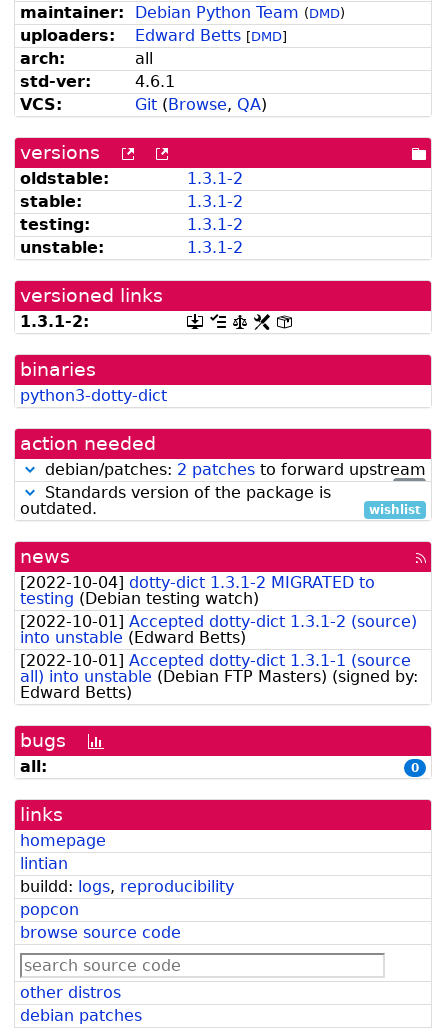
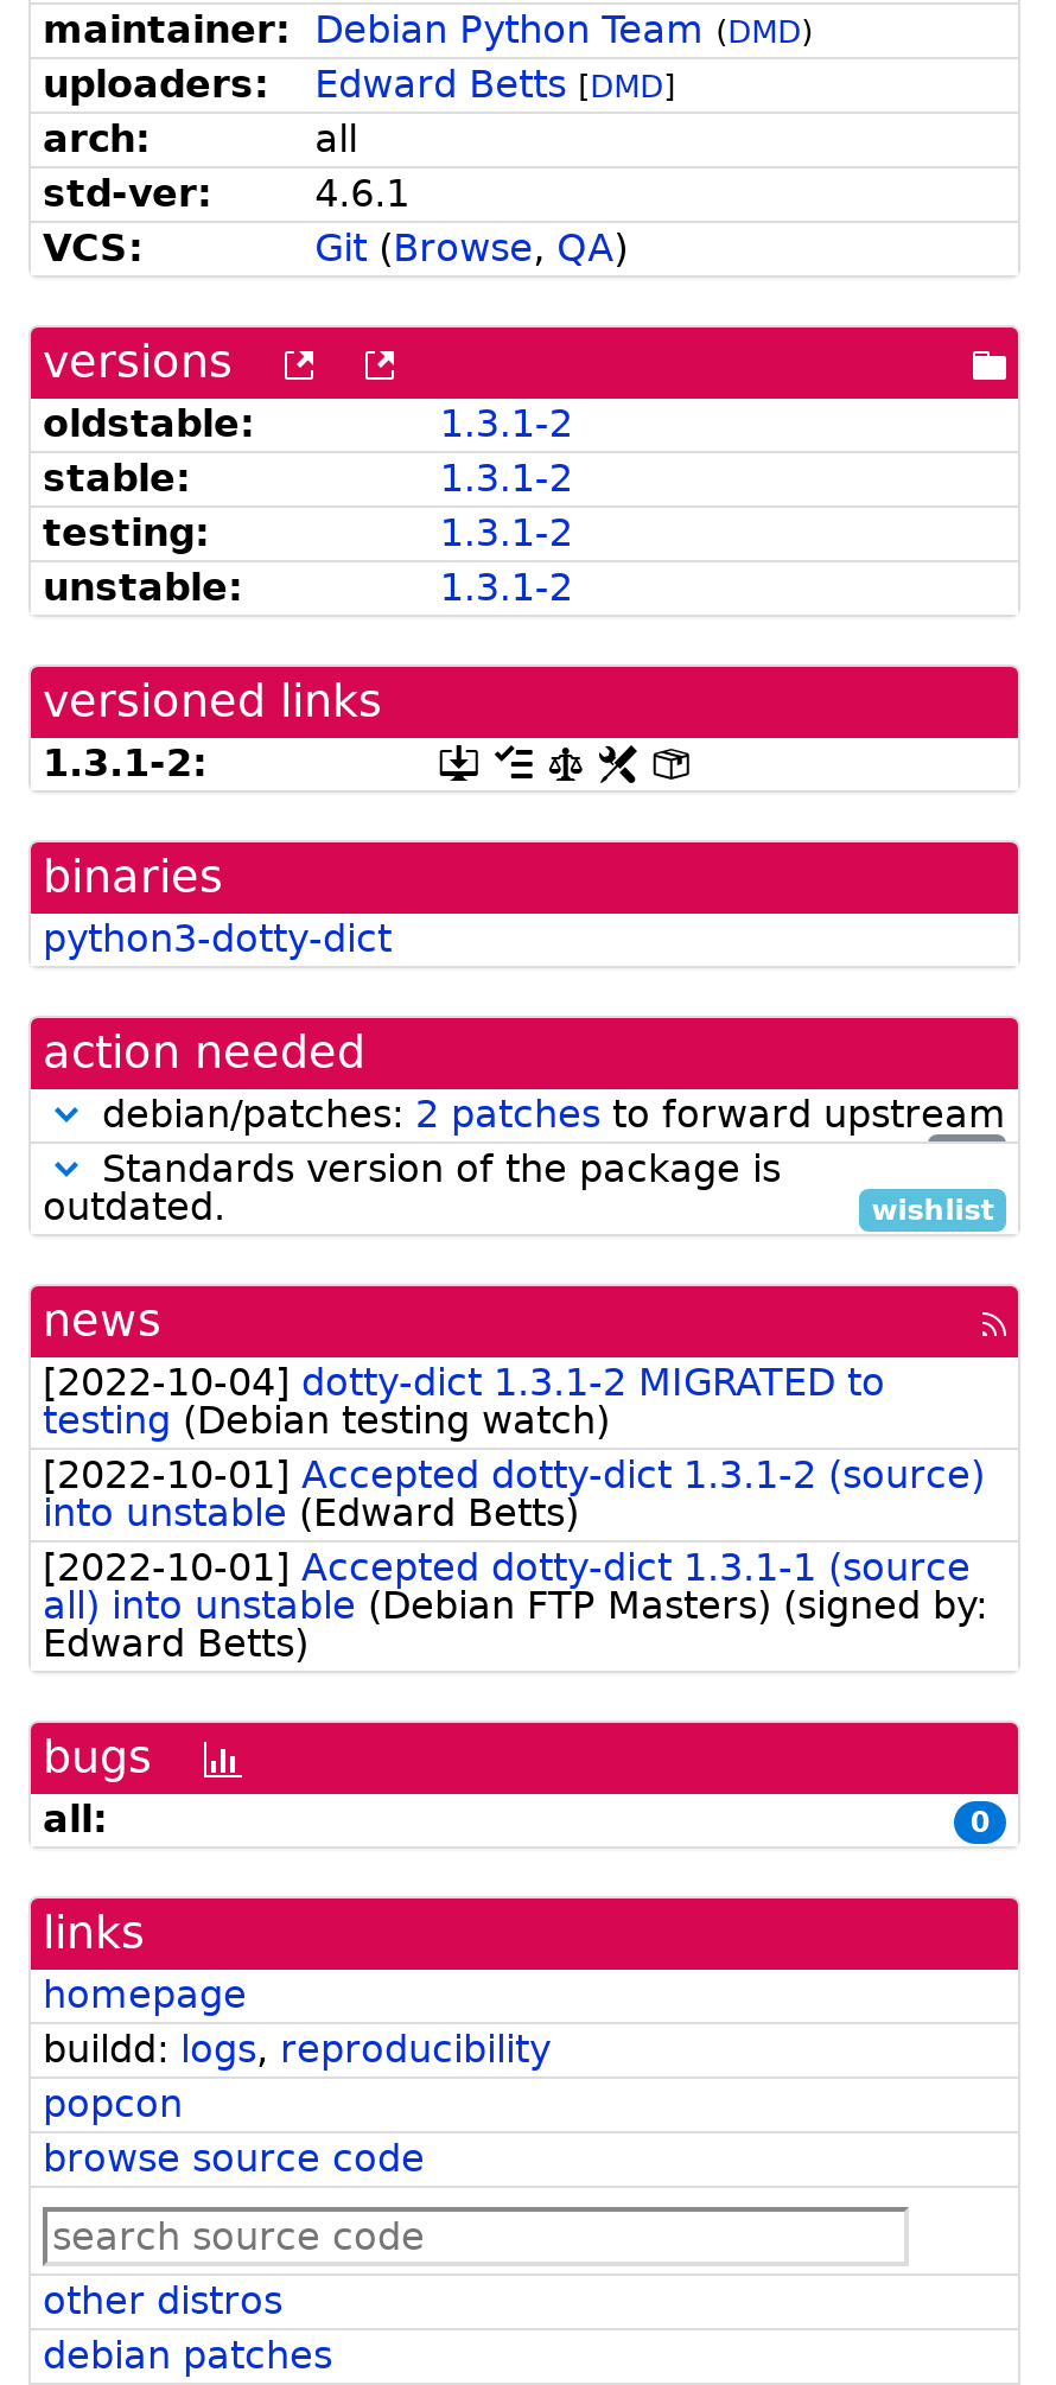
[20,854,68,873] lintian -> none

